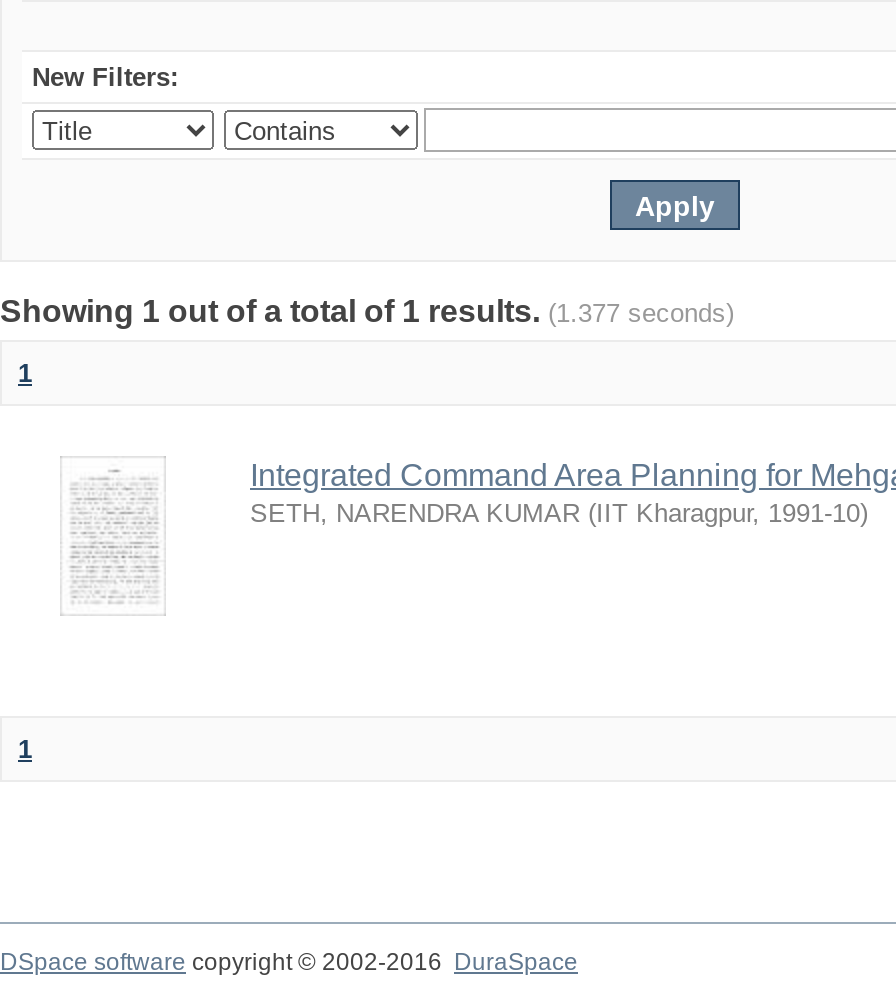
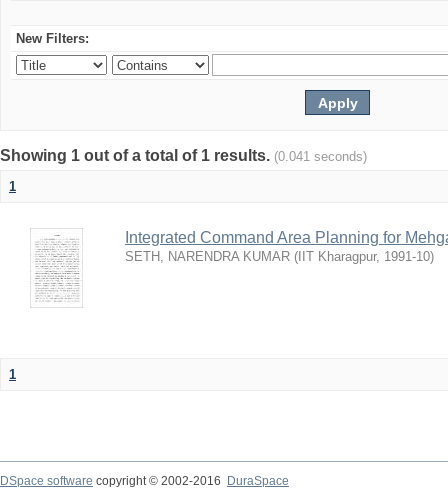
[0,294,734,328] Showing 1 out of a total of 1 results. (1.377 seconds) -> [0,147,367,164] Showing 1 out of a total of 1 results. (0.041 seconds)

